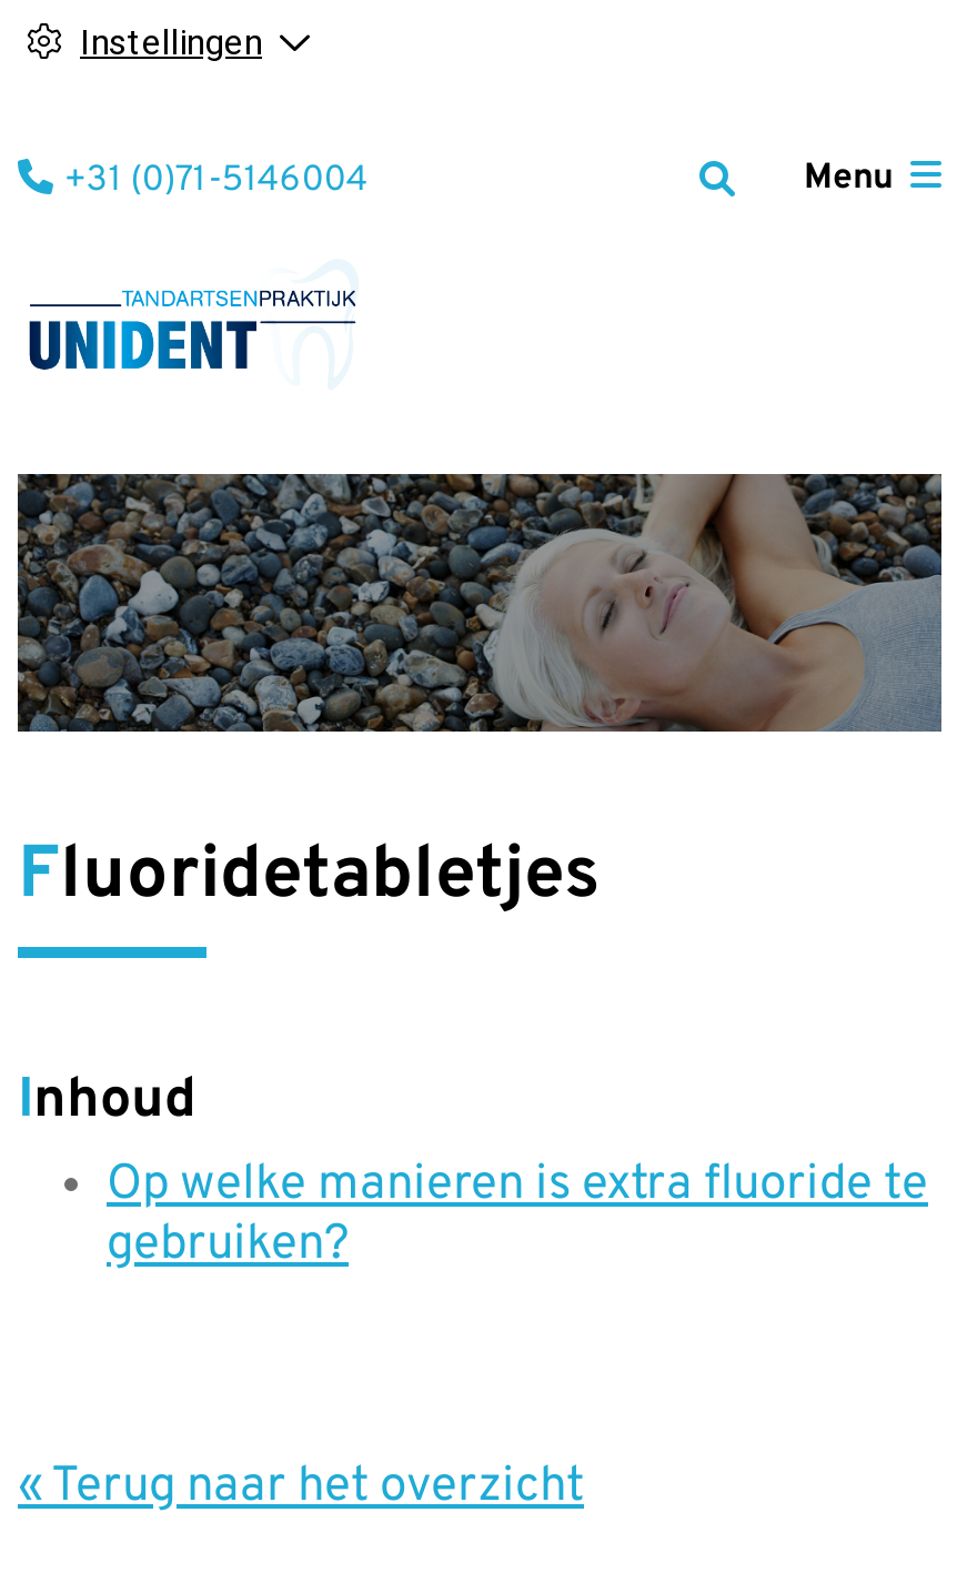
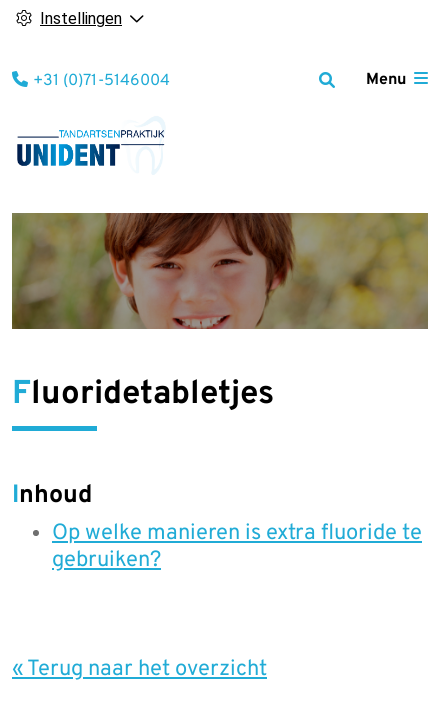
[16,472,944,734] [image] -> [11,212,429,330] [image]

